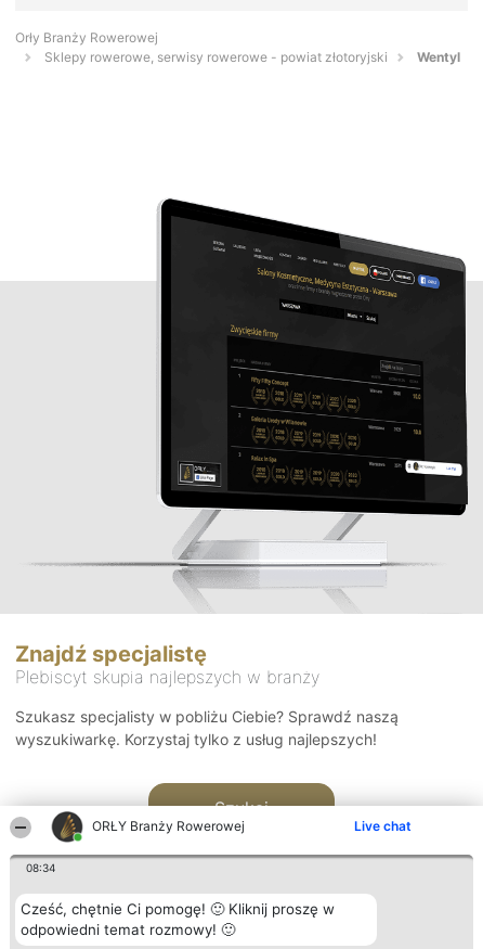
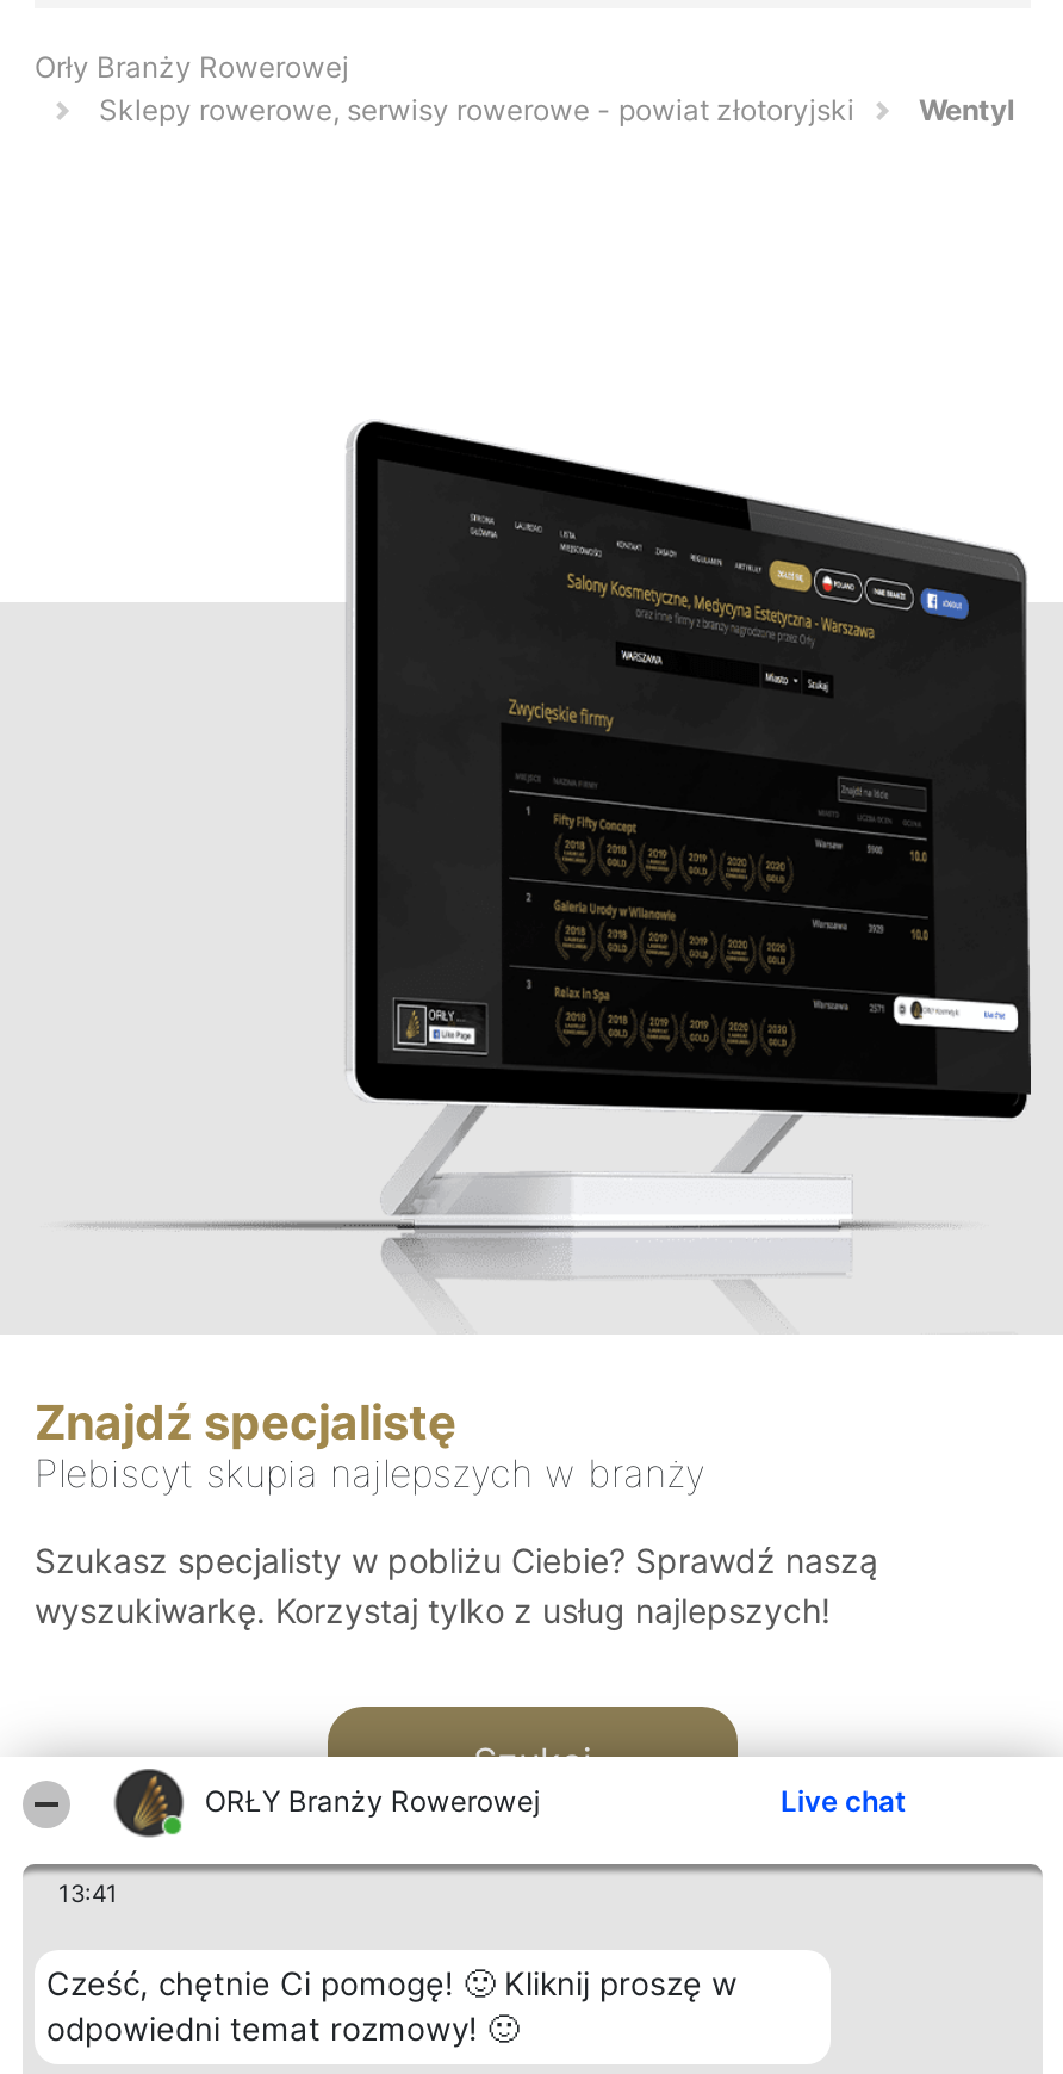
[26,861,55,874] 08:34 -> [58,1878,118,1907] 13:41

